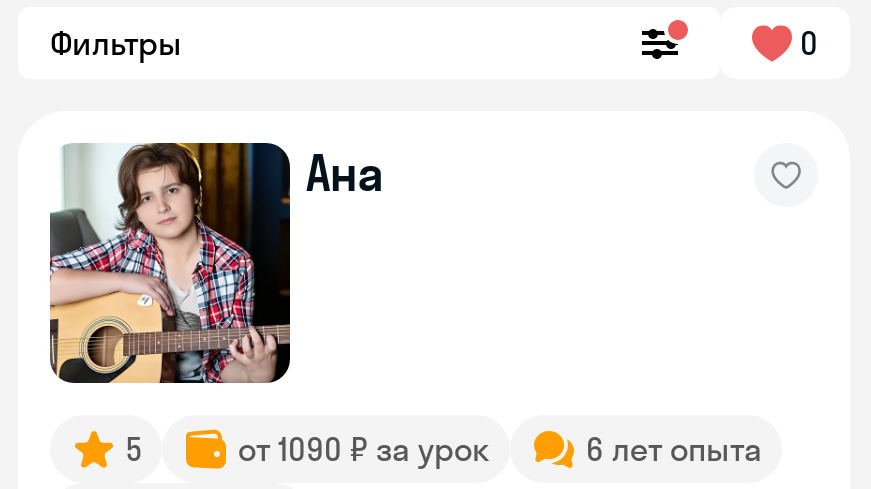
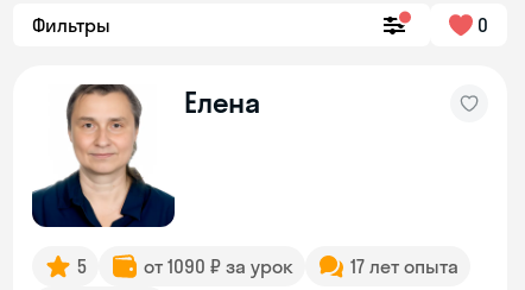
[48,141,383,385] [image] | Ана -> [31,83,260,228] [image] | Елена
[586,429,762,469] 6 лет опыта -> [350,254,458,278] 17 лет опыта

